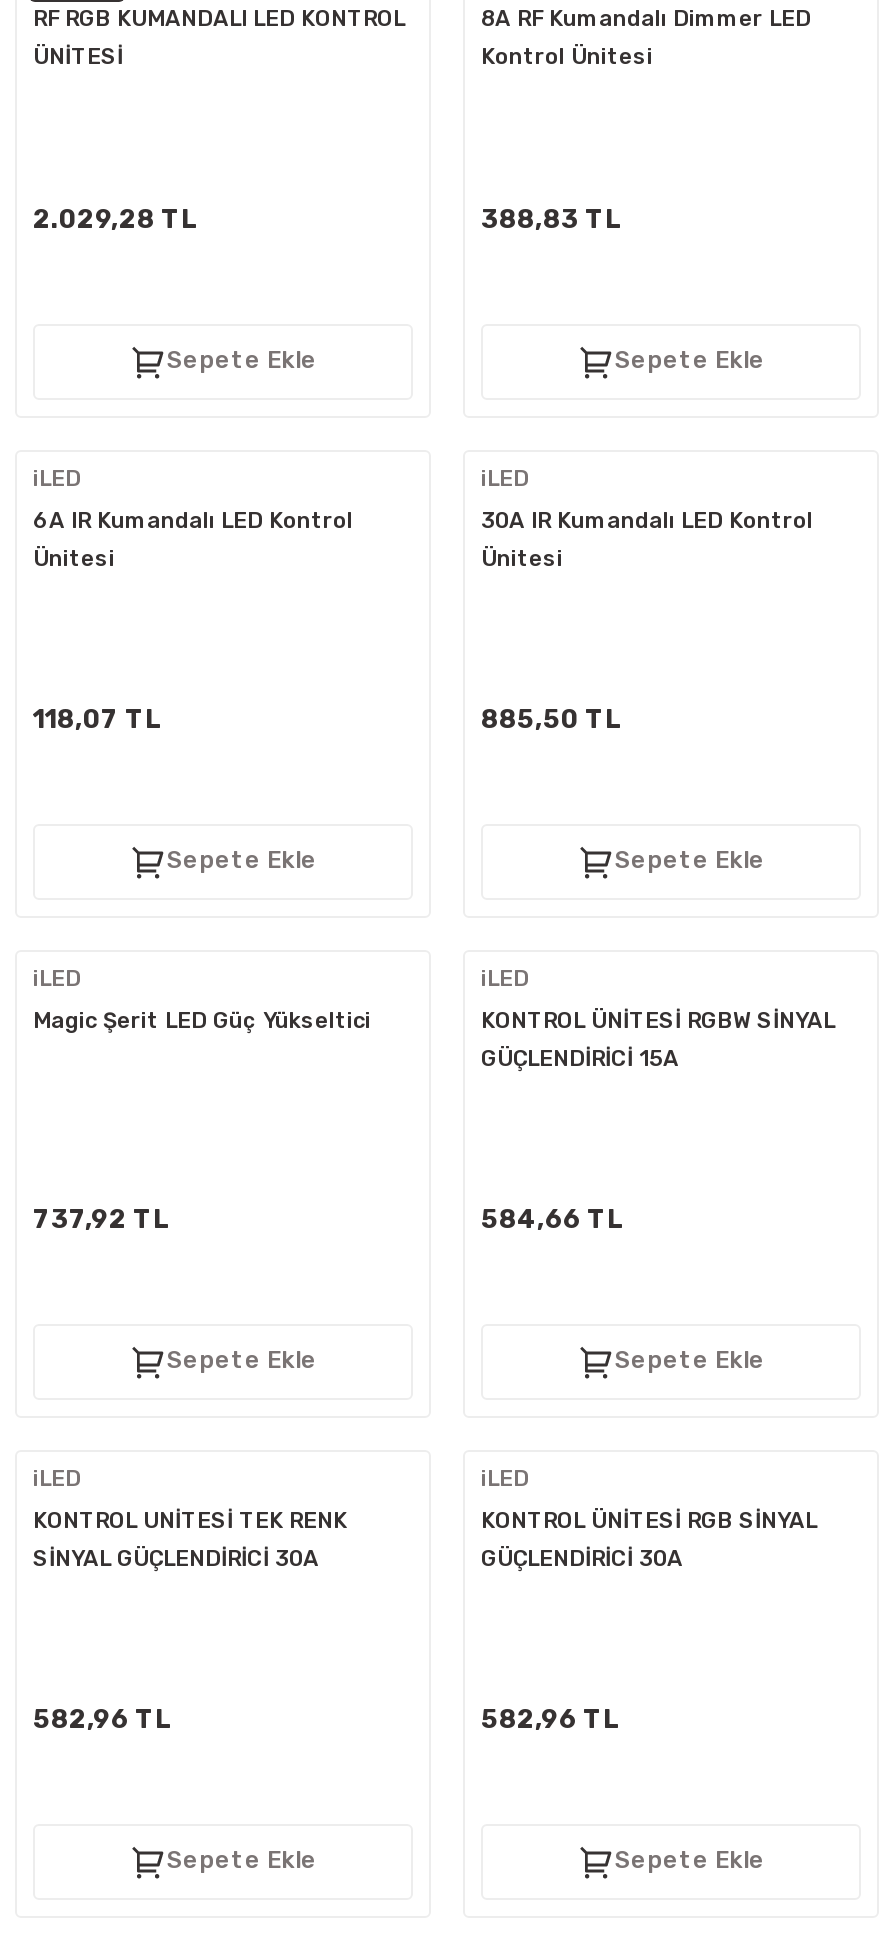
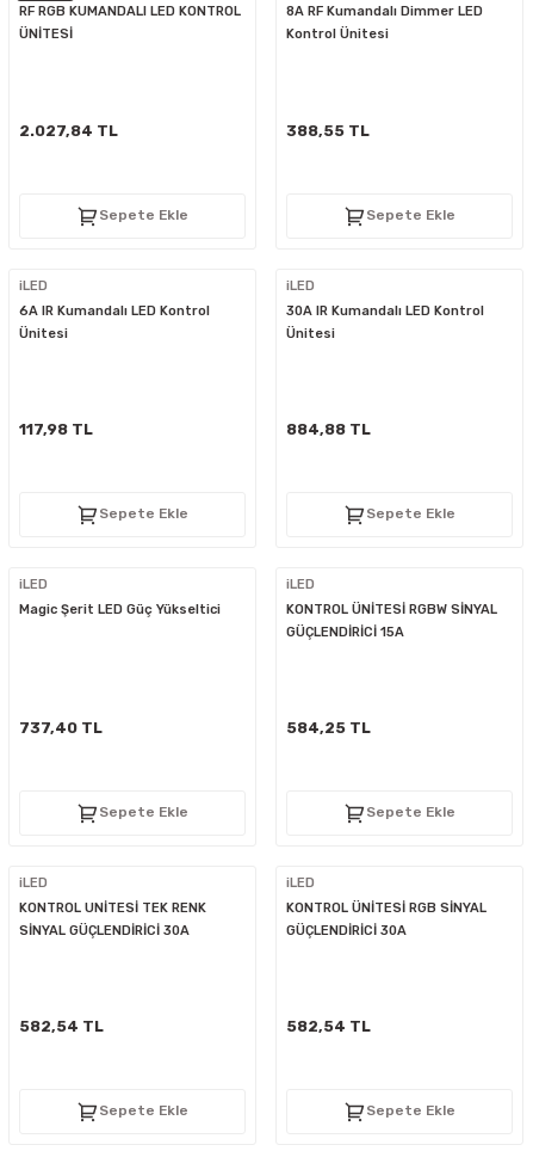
[33,203,197,233] 2.029,28 TL -> [19,121,118,139] 2.027,84 TL
[481,203,621,233] 388,83 TL -> [286,121,370,139] 388,55 TL
[33,703,161,733] 118,07 TL -> [19,420,93,438] 117,98 TL
[481,703,621,733] 885,50 TL -> [286,420,371,438] 884,88 TL
[33,1204,169,1234] 737,92 TL -> [19,719,103,736] 737,40 TL
[481,1204,623,1234] 584,66 TL -> [286,719,371,736] 584,25 TL
[33,1704,171,1734] 582,96 TL -> [19,1017,104,1035] 582,54 TL
[481,1704,619,1734] 582,96 TL -> [286,1017,371,1035] 582,54 TL

